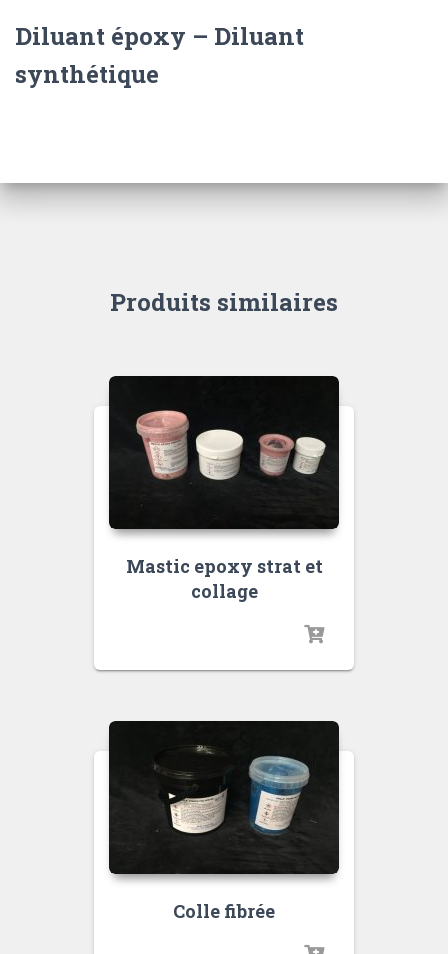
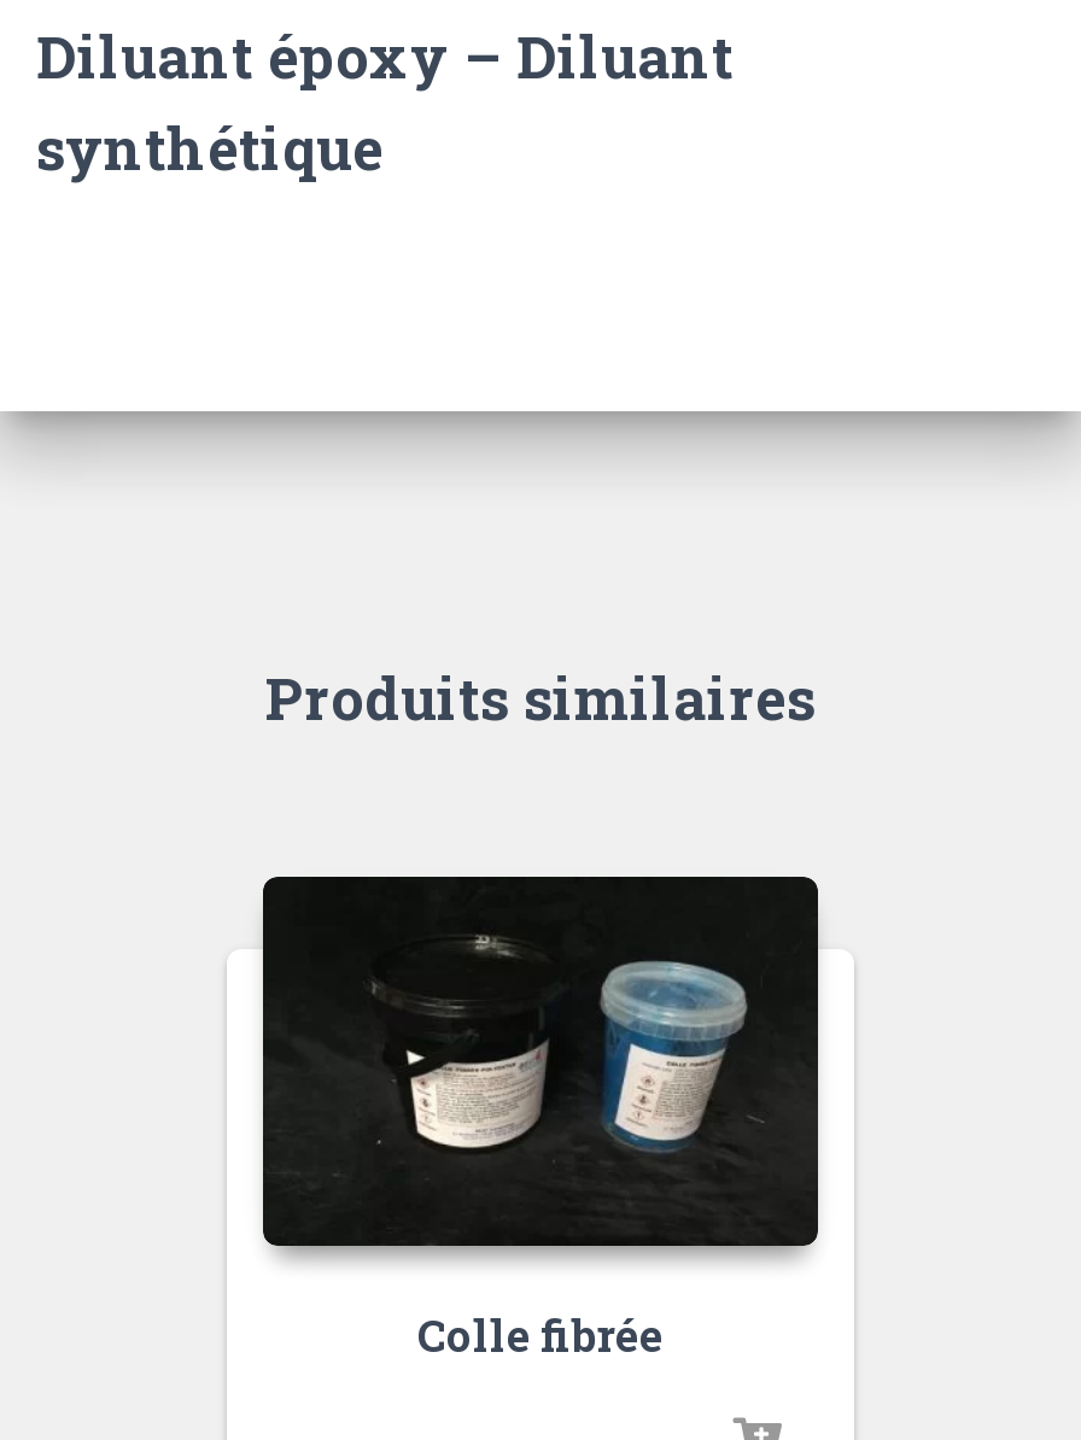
[135,401,326,490] [image] -> none
[125,554,322,603] Mastic epoxy strat et | collage -> none

